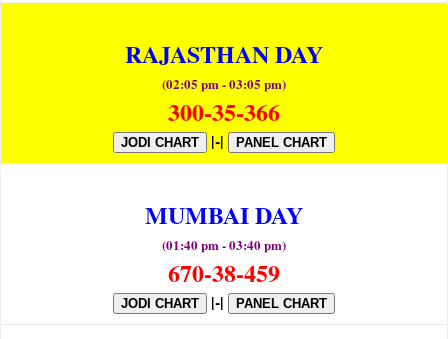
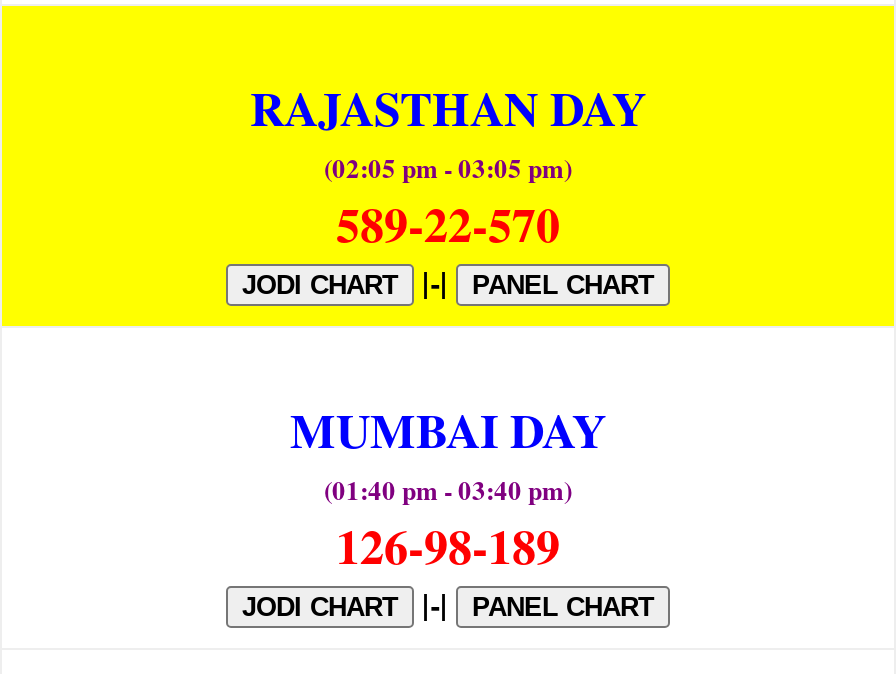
[168,94,280,129] 300-35-366 -> [336,188,560,258] 589-22-570
[168,255,280,290] 670-38-459 -> [336,510,560,580] 126-98-189

